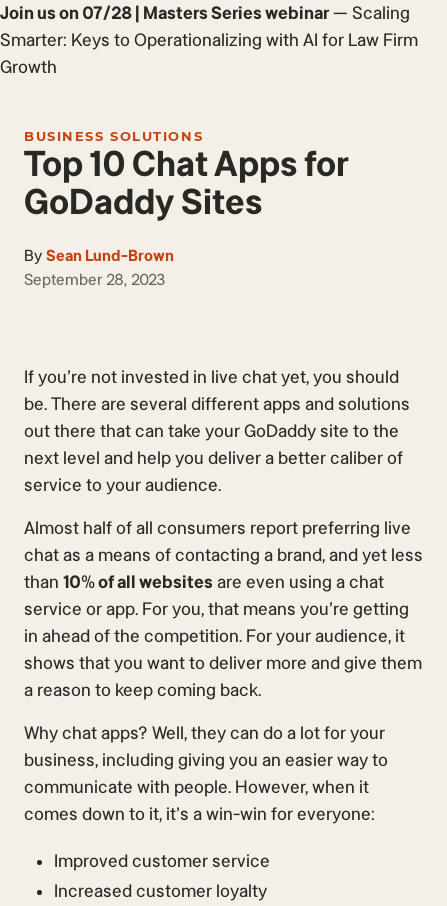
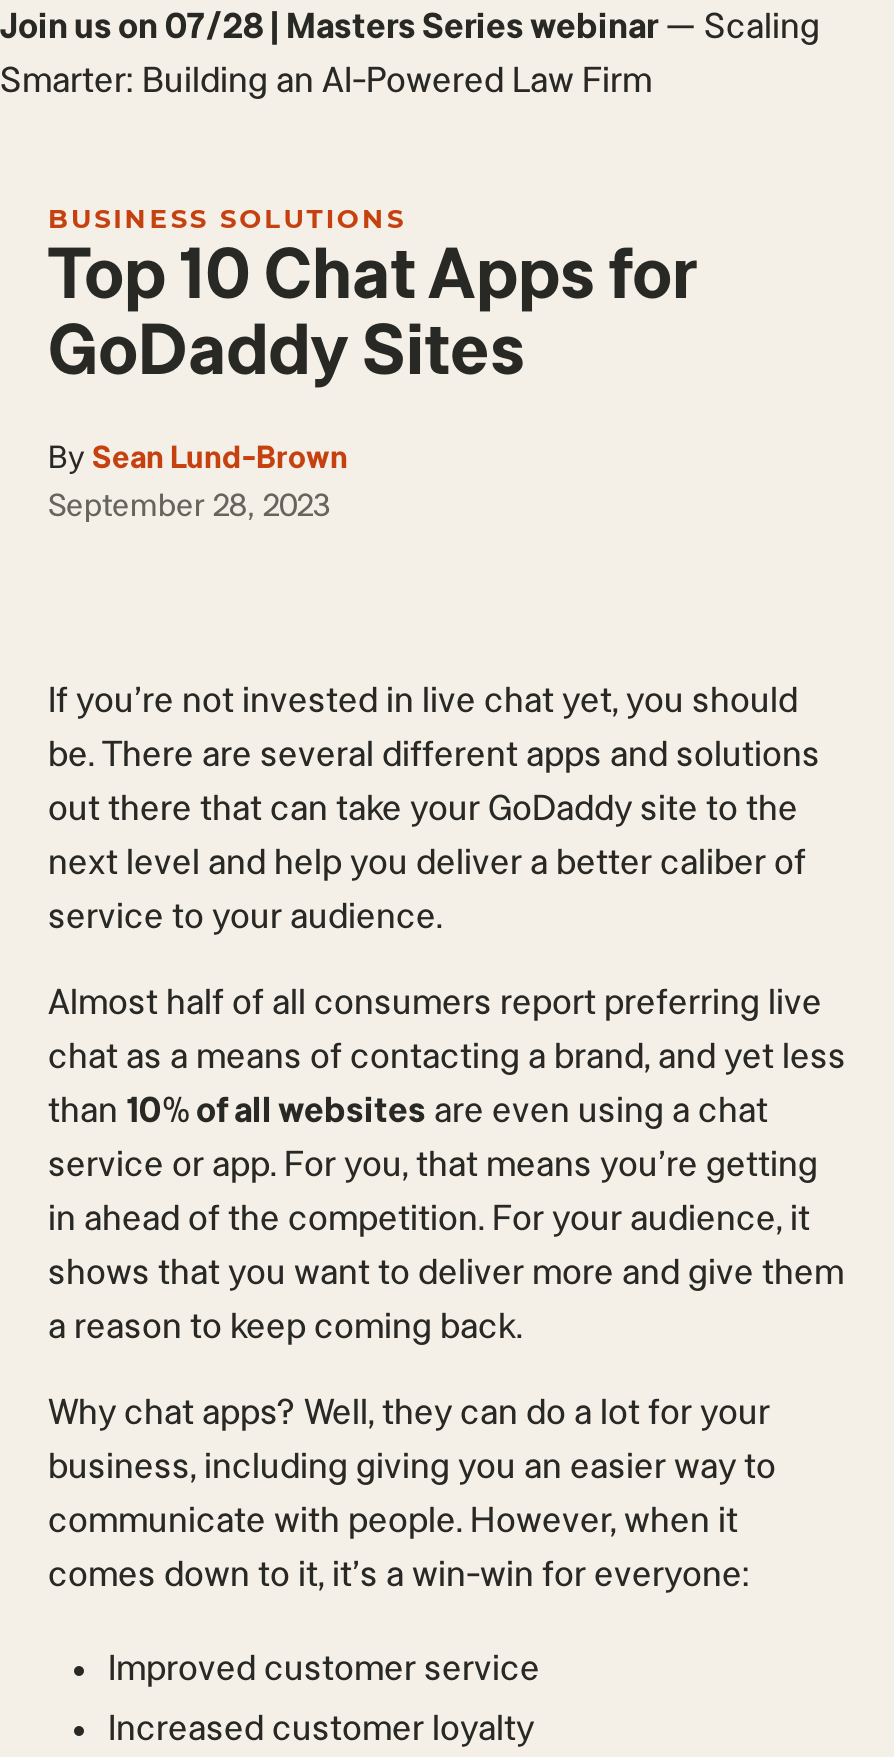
[0,30,418,77] Smarter: Keys to Operationalizing with AI for Law Firm | Growth -> [0,60,652,100] Smarter: Building an AI-Powered Law Firm

